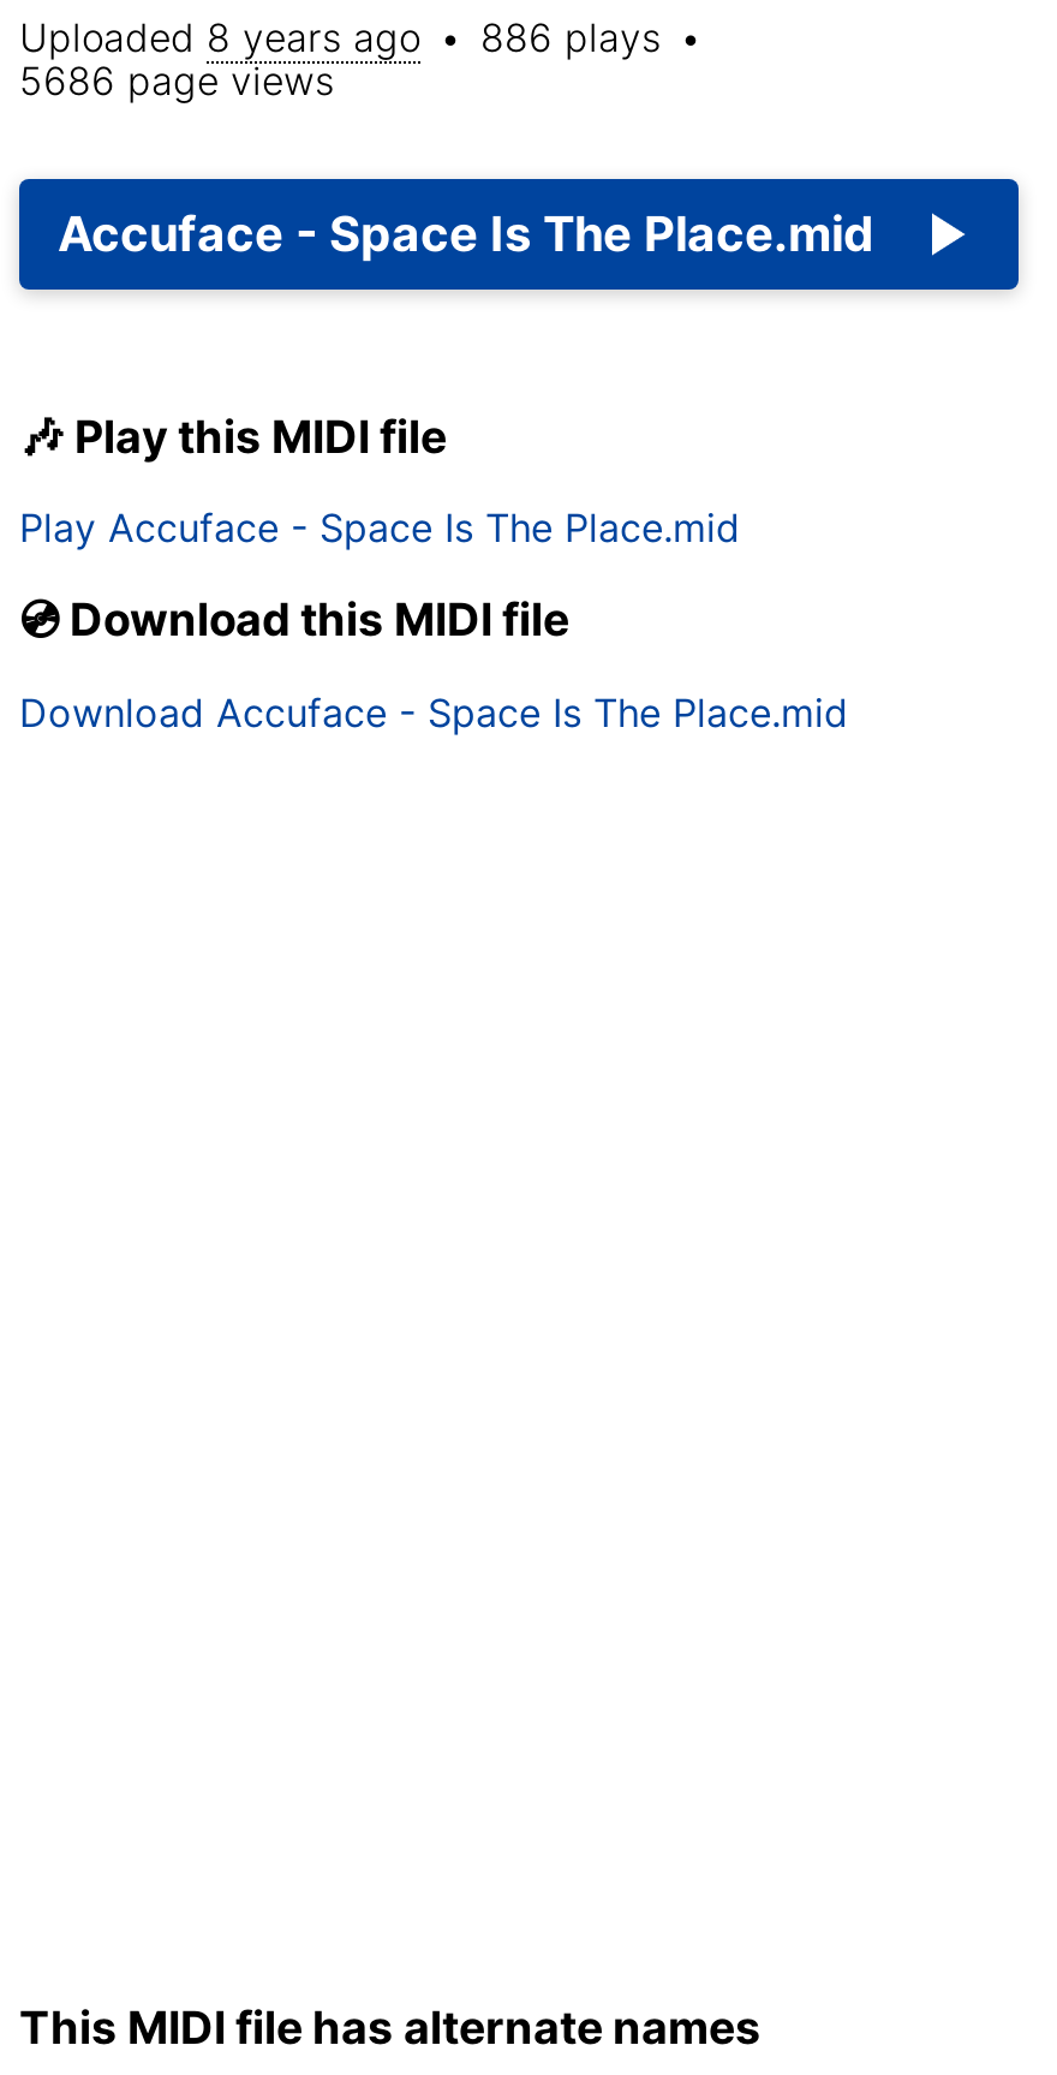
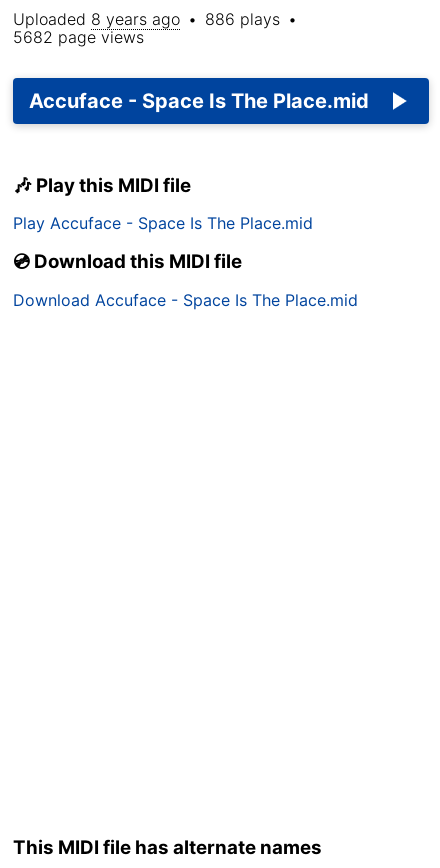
[19,56,334,105] 5686 page views -> [13,27,144,47] 5682 page views

